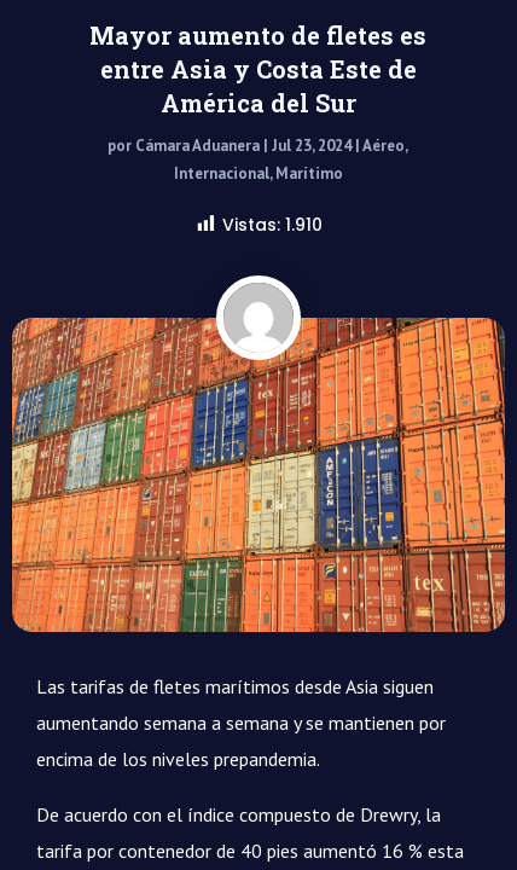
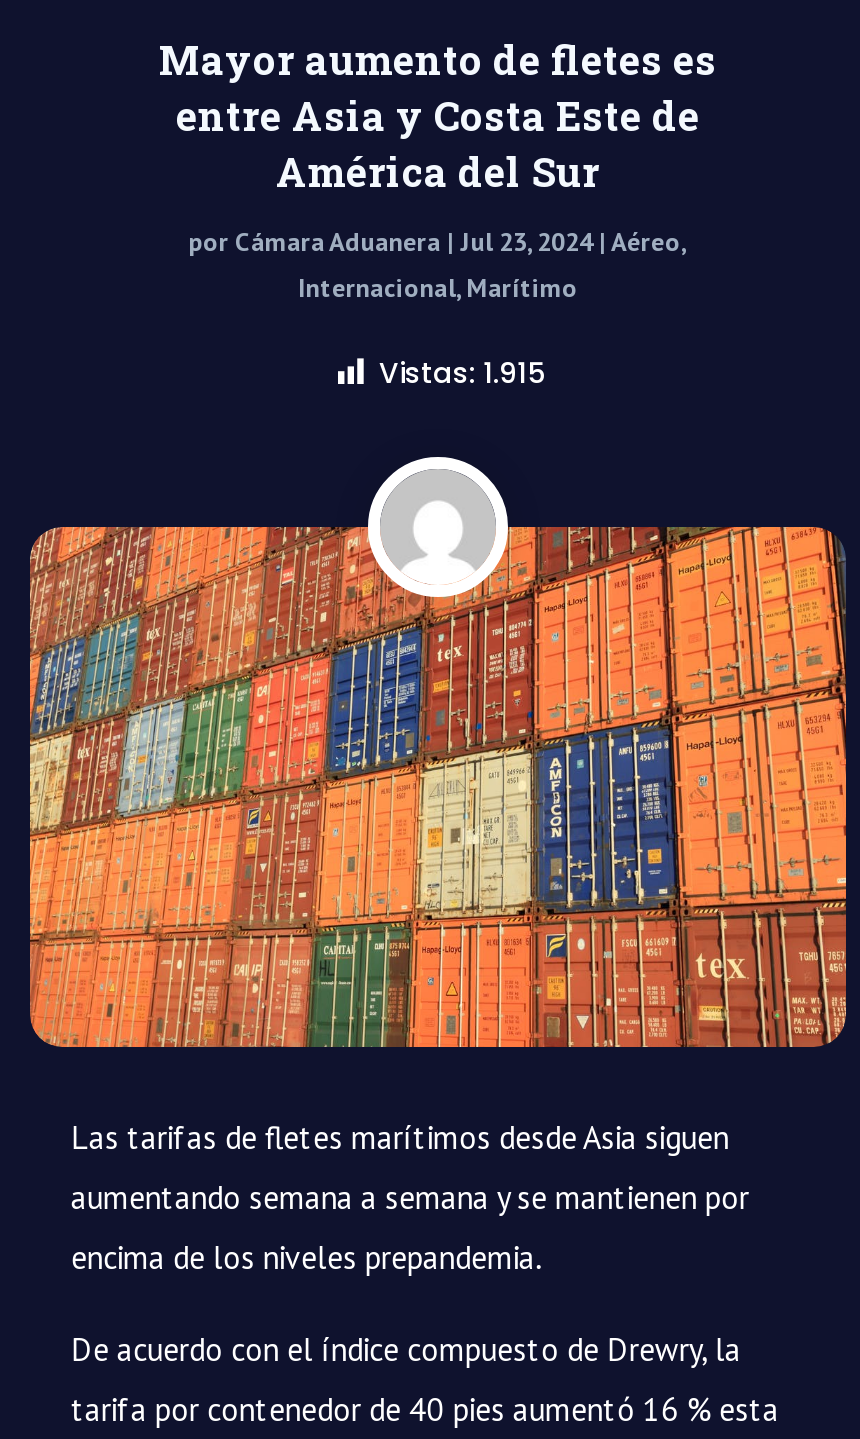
[223,213,323,237] Vistas: 1.910 -> [379,353,545,393] Vistas: 1.915

